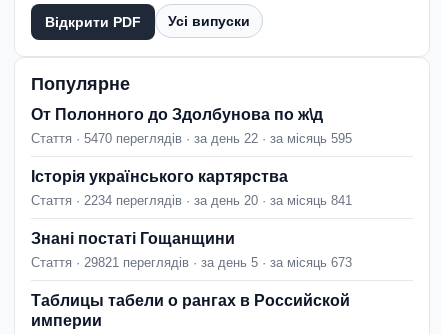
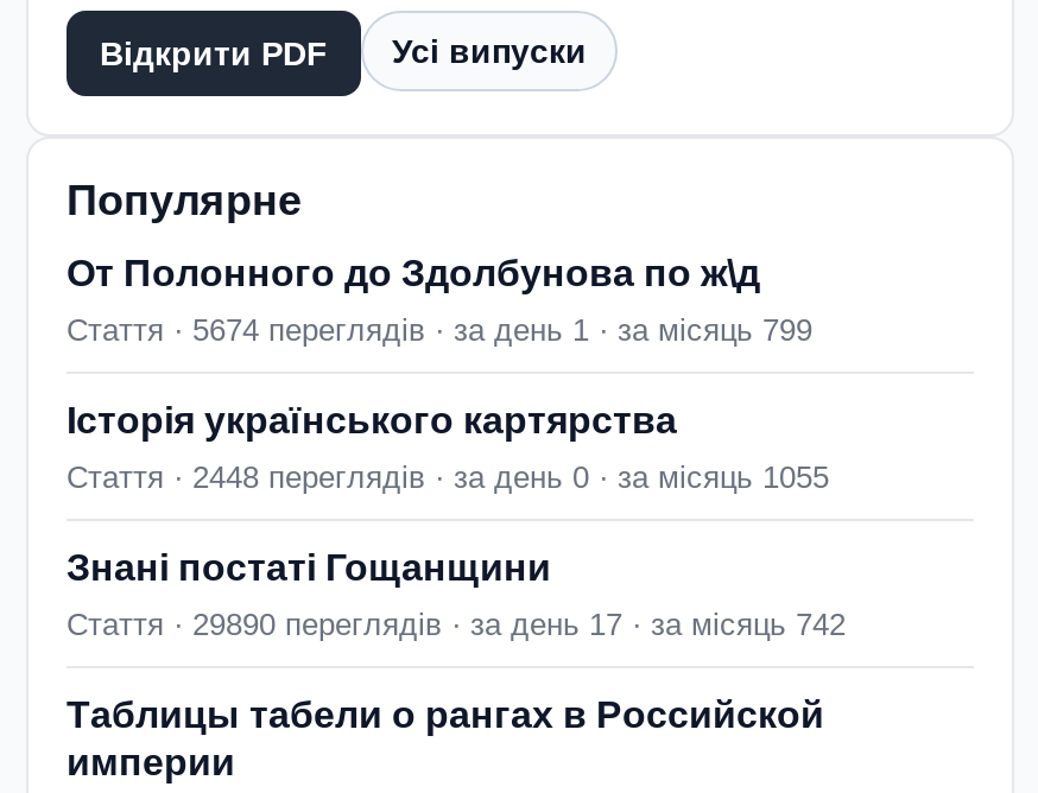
[31,130,352,145] Стаття · 5470 переглядів · за день 22 · за місяць 595 -> [67,312,812,348] Стаття · 5674 переглядів · за день 1 · за місяць 799
[31,192,352,207] Стаття · 2234 переглядів · за день 20 · за місяць 841 -> [67,459,829,495] Стаття · 2448 переглядів · за день 0 · за місяць 1055
[31,254,352,269] Стаття · 29821 переглядів · за день 5 · за місяць 673 -> [67,607,846,642] Стаття · 29890 переглядів · за день 17 · за місяць 742

